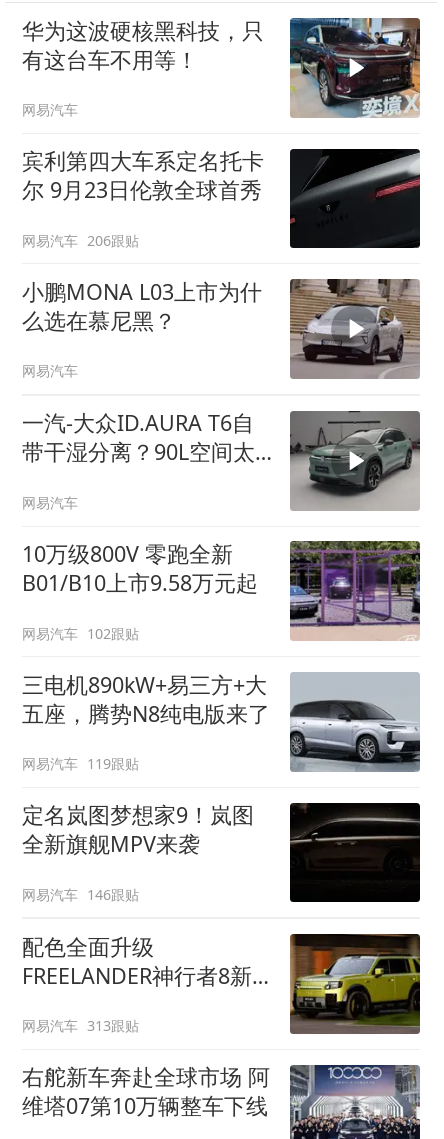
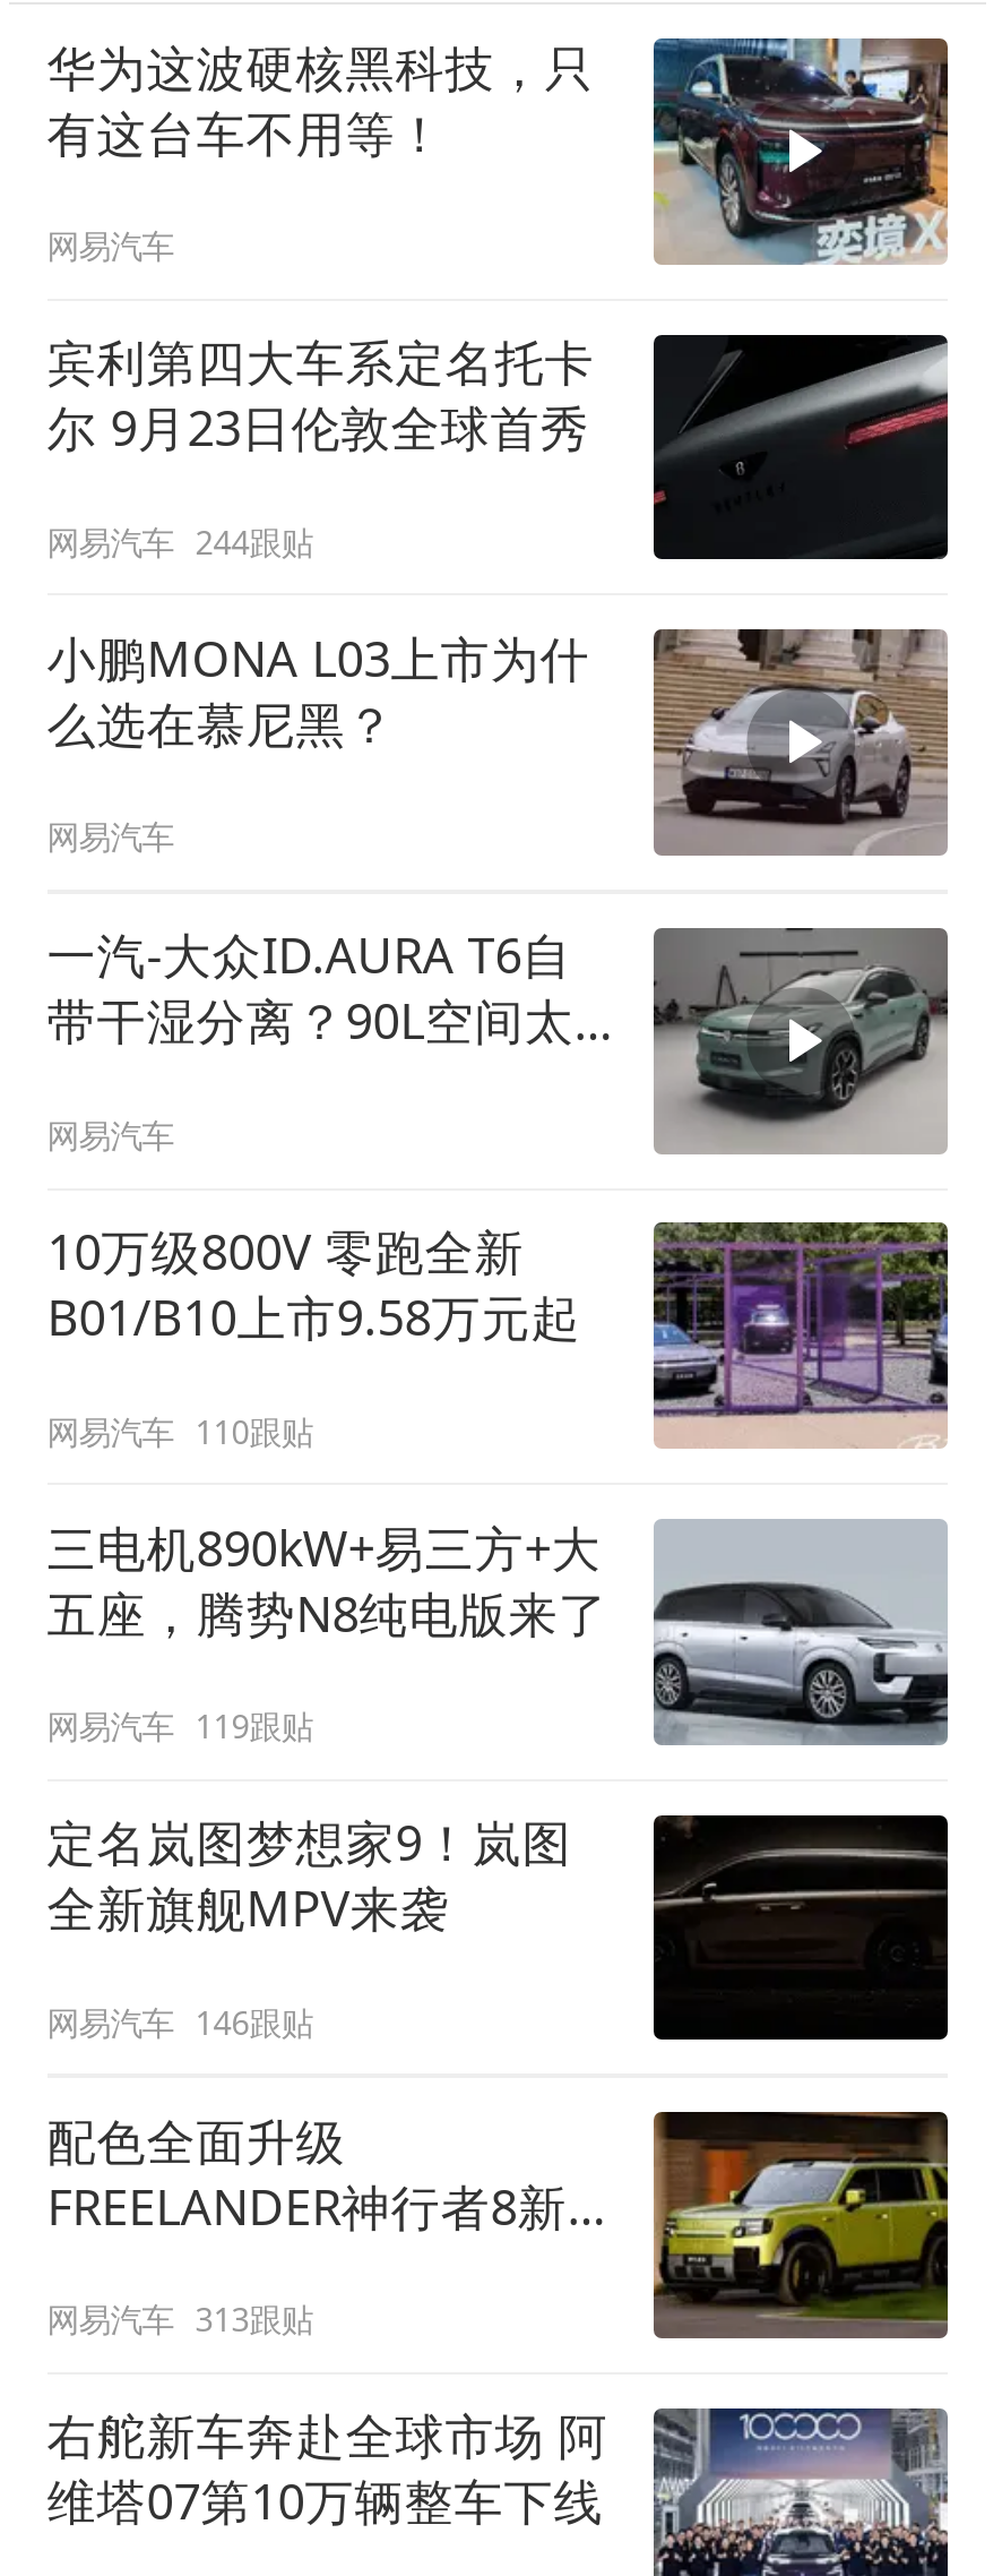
[22,231,139,250] 网易汽车 206跟贴 -> [47,520,313,563] 网易汽车 244跟贴
[22,624,139,643] 网易汽车 102跟贴 -> [47,1409,313,1452] 网易汽车 110跟贴

